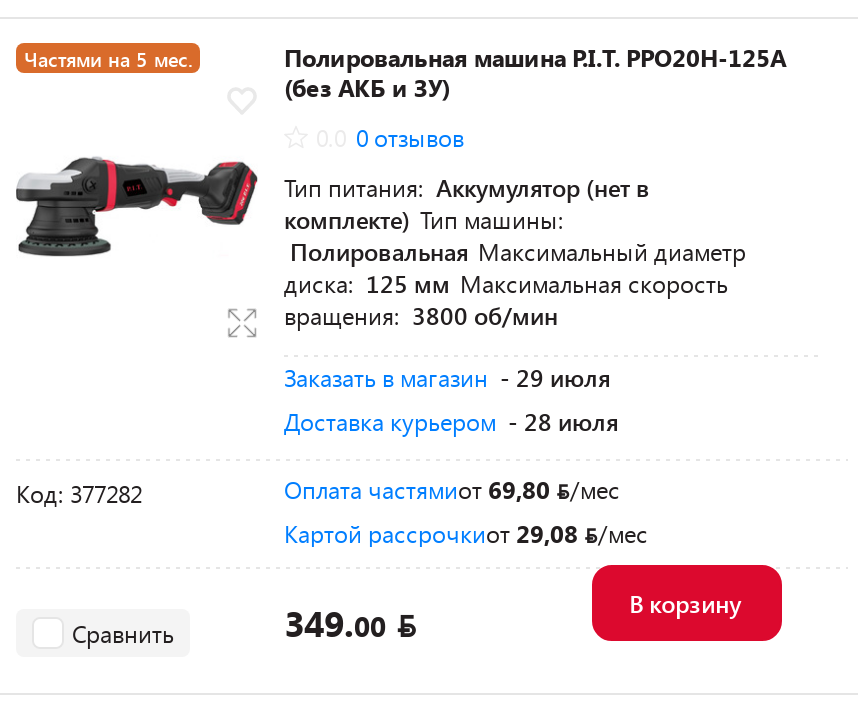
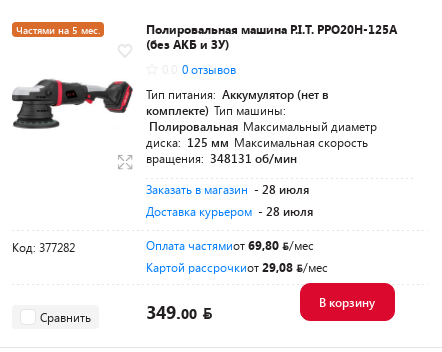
[284,300,558,332] вращения: 3800 об/мин -> [146,150,297,166] вращения: 348131 об/мин
[284,362,610,394] Заказать в магазин - 29 июля -> [146,181,309,197] Заказать в магазин - 28 июля

